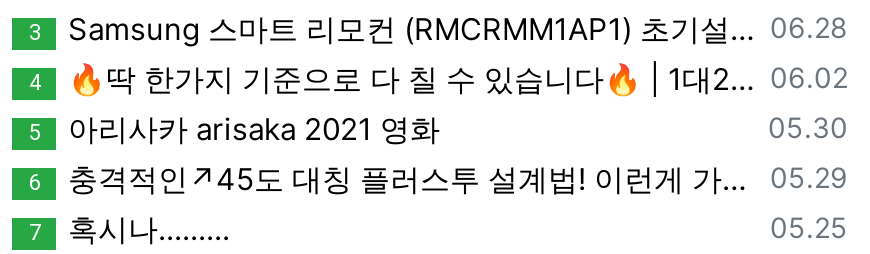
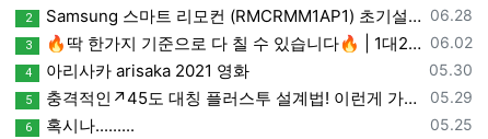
[29,19,39,45] 3 -> [25,10,30,25] 2
[29,69,39,95] 4 -> [25,38,30,52] 3
[29,109,440,147] 5 아리사카 arisaka 2021 영화 -> [25,60,249,80] 4 아리사카 arisaka 2021 영화
[29,169,39,195] 6 -> [25,92,30,107] 5
[29,209,230,247] 7 혹시나......... -> [25,114,135,135] 6 혹시나.........

